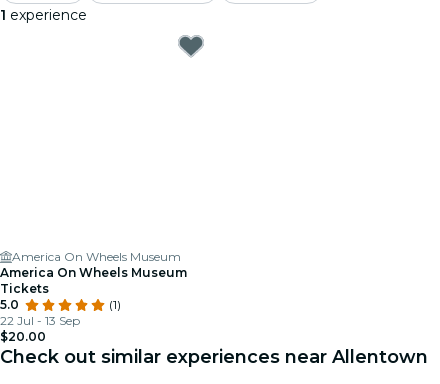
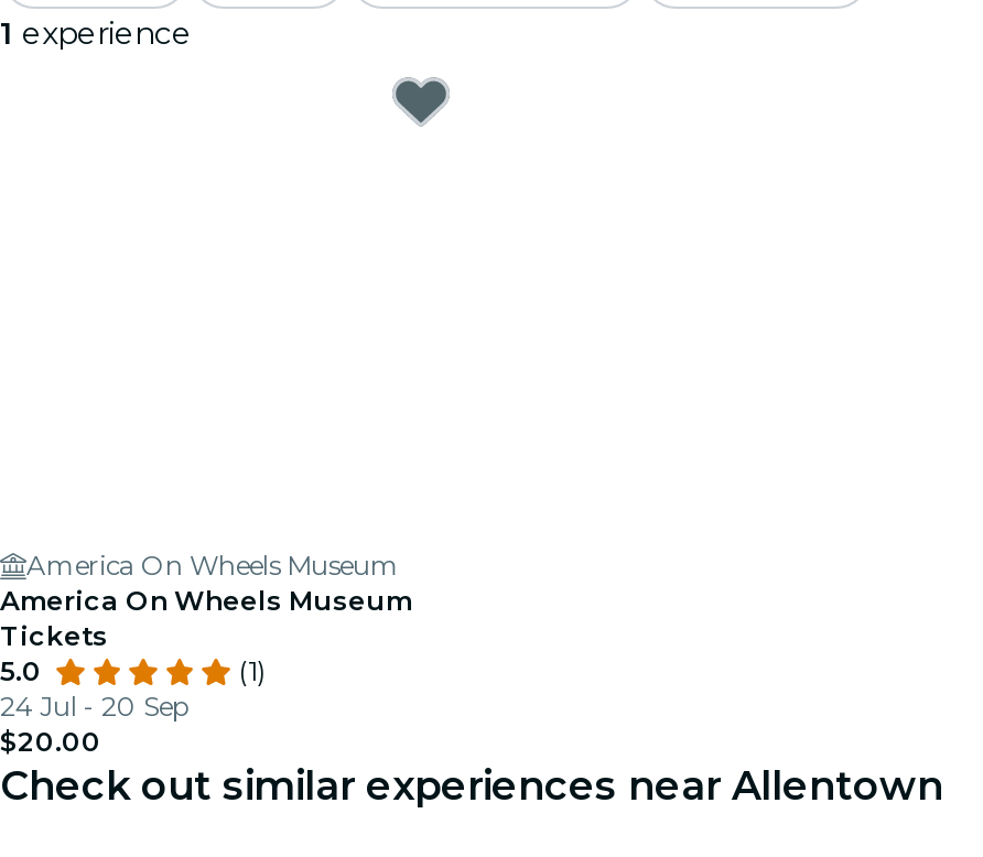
[0,313,80,328] 22 Jul - 13 Sep -> [0,690,190,723] 24 Jul - 20 Sep

